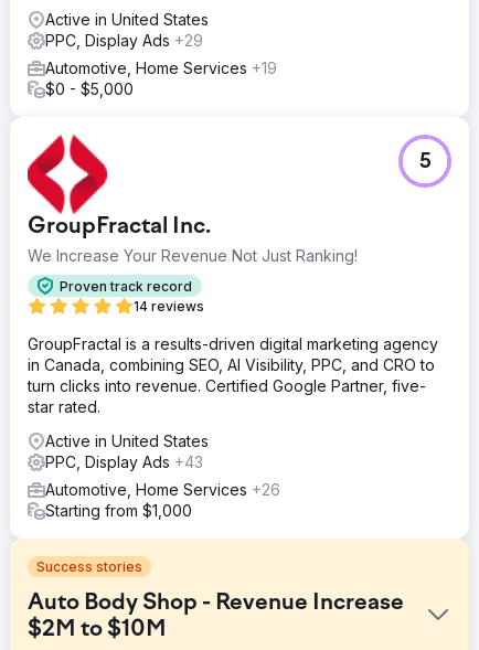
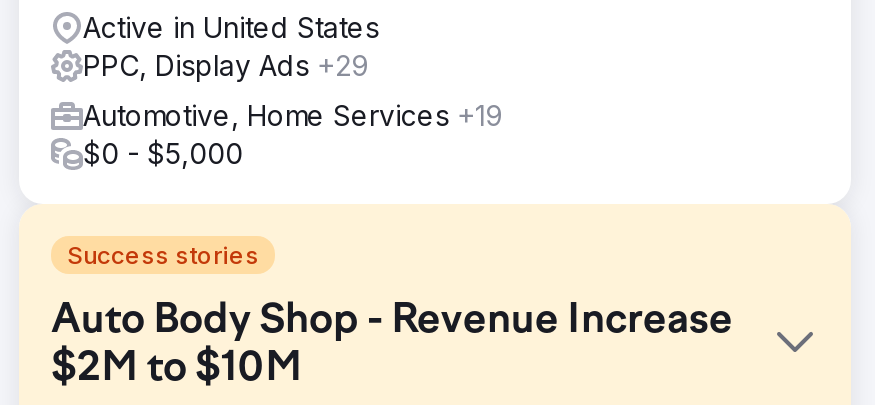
[26,135,358,315] [image] | GroupFractal Inc. | We Increase Your Revenue Not Just Ranking! | Proven track record | 14 reviews -> none
[419,152,431,173] 5 -> none
[28,275,438,520] [image] | GroupFractal is a results-driven digital marketing agency | in Canada, combining SEO, AI Visibility, PPC, and CRO to | turn clicks into revenue. Certified Google Partner, five- | star rated. | Active in United States | PPC, Display Ads +43 | Automotive, Home Services +26 | Starting from $1,000 -> none

